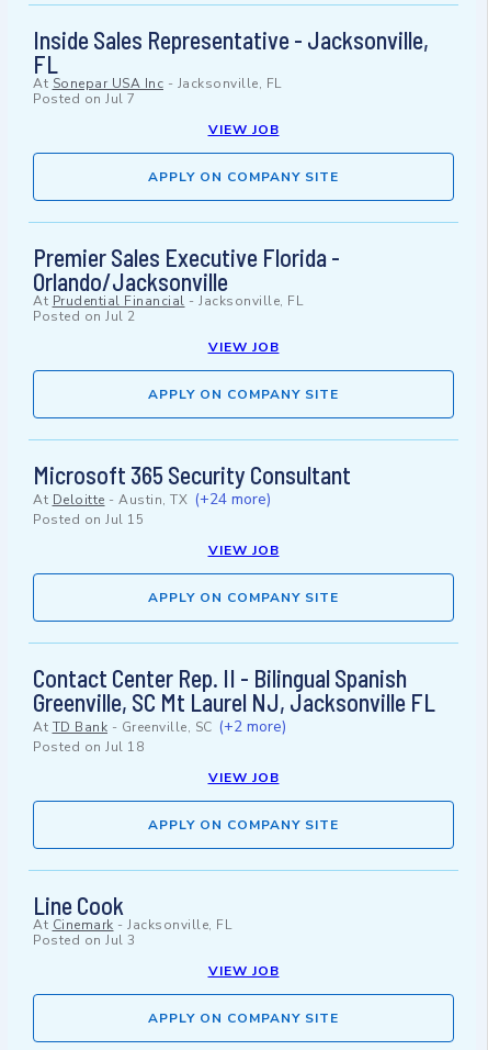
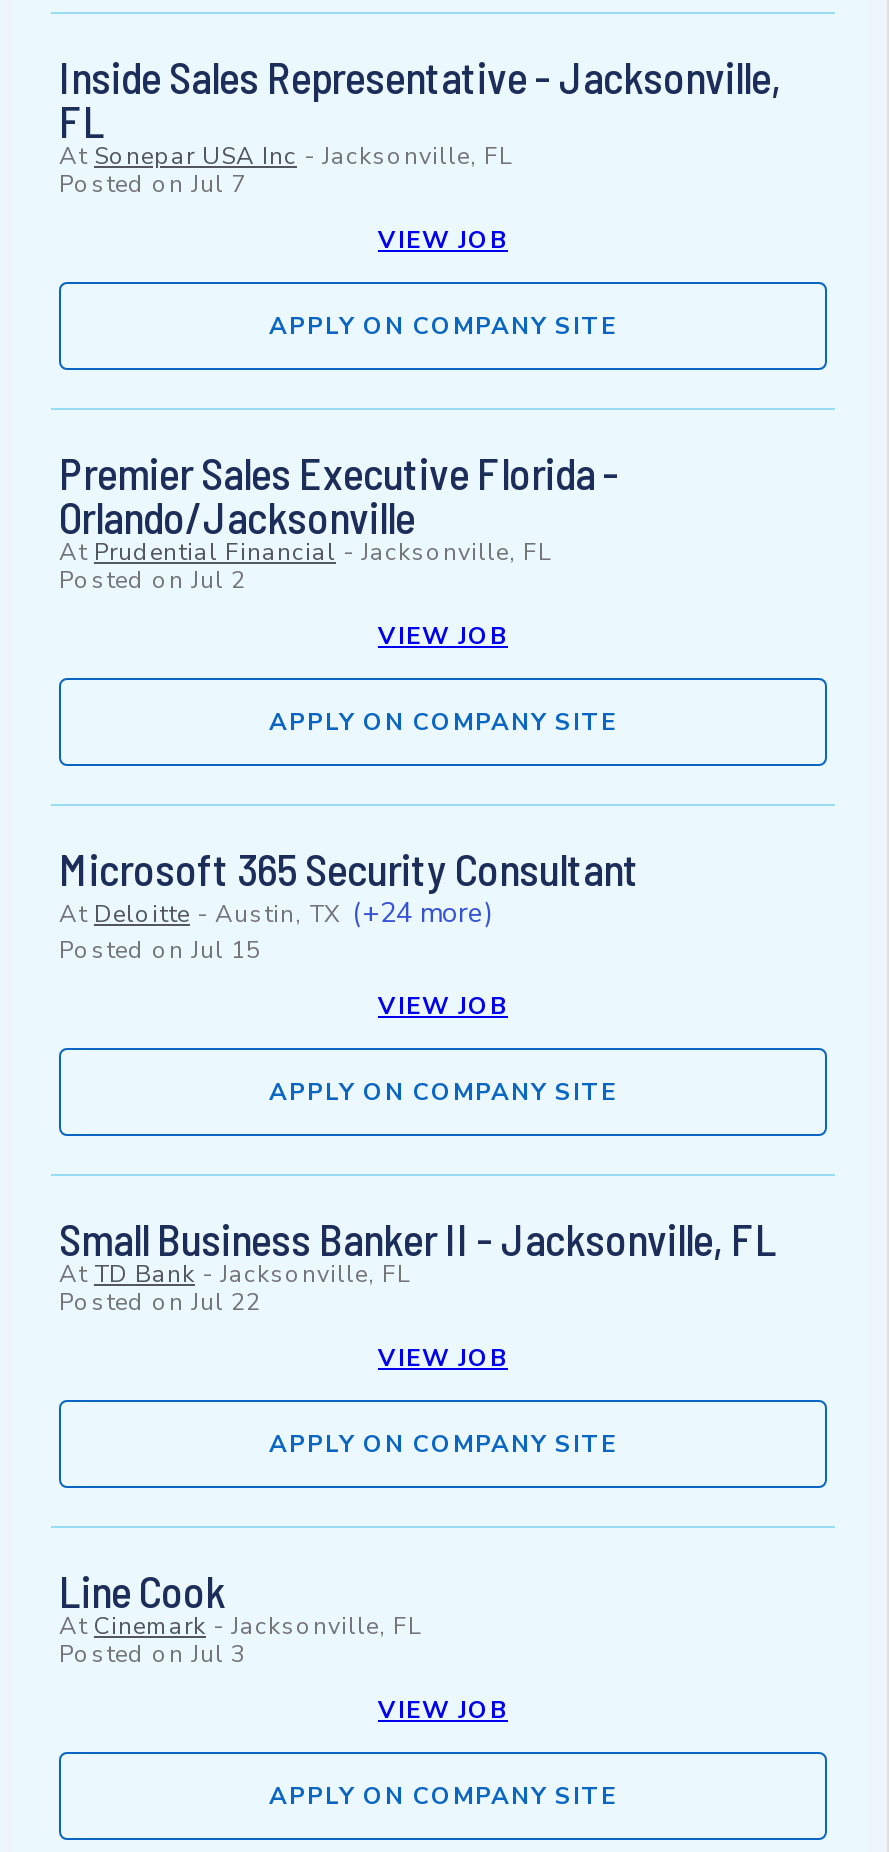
[33,664,435,756] Contact Center Rep. II - Bilingual Spanish | Greenville, SC Mt Laurel NJ, Jacksonville FL | At TD Bank - Greenville, SC (+2 more) | Posted on Jul 18 -> [59,1213,777,1319] Small Business Banker II - Jacksonville, FL | At TD Bank - Jacksonville, FL | Posted onJul 22

